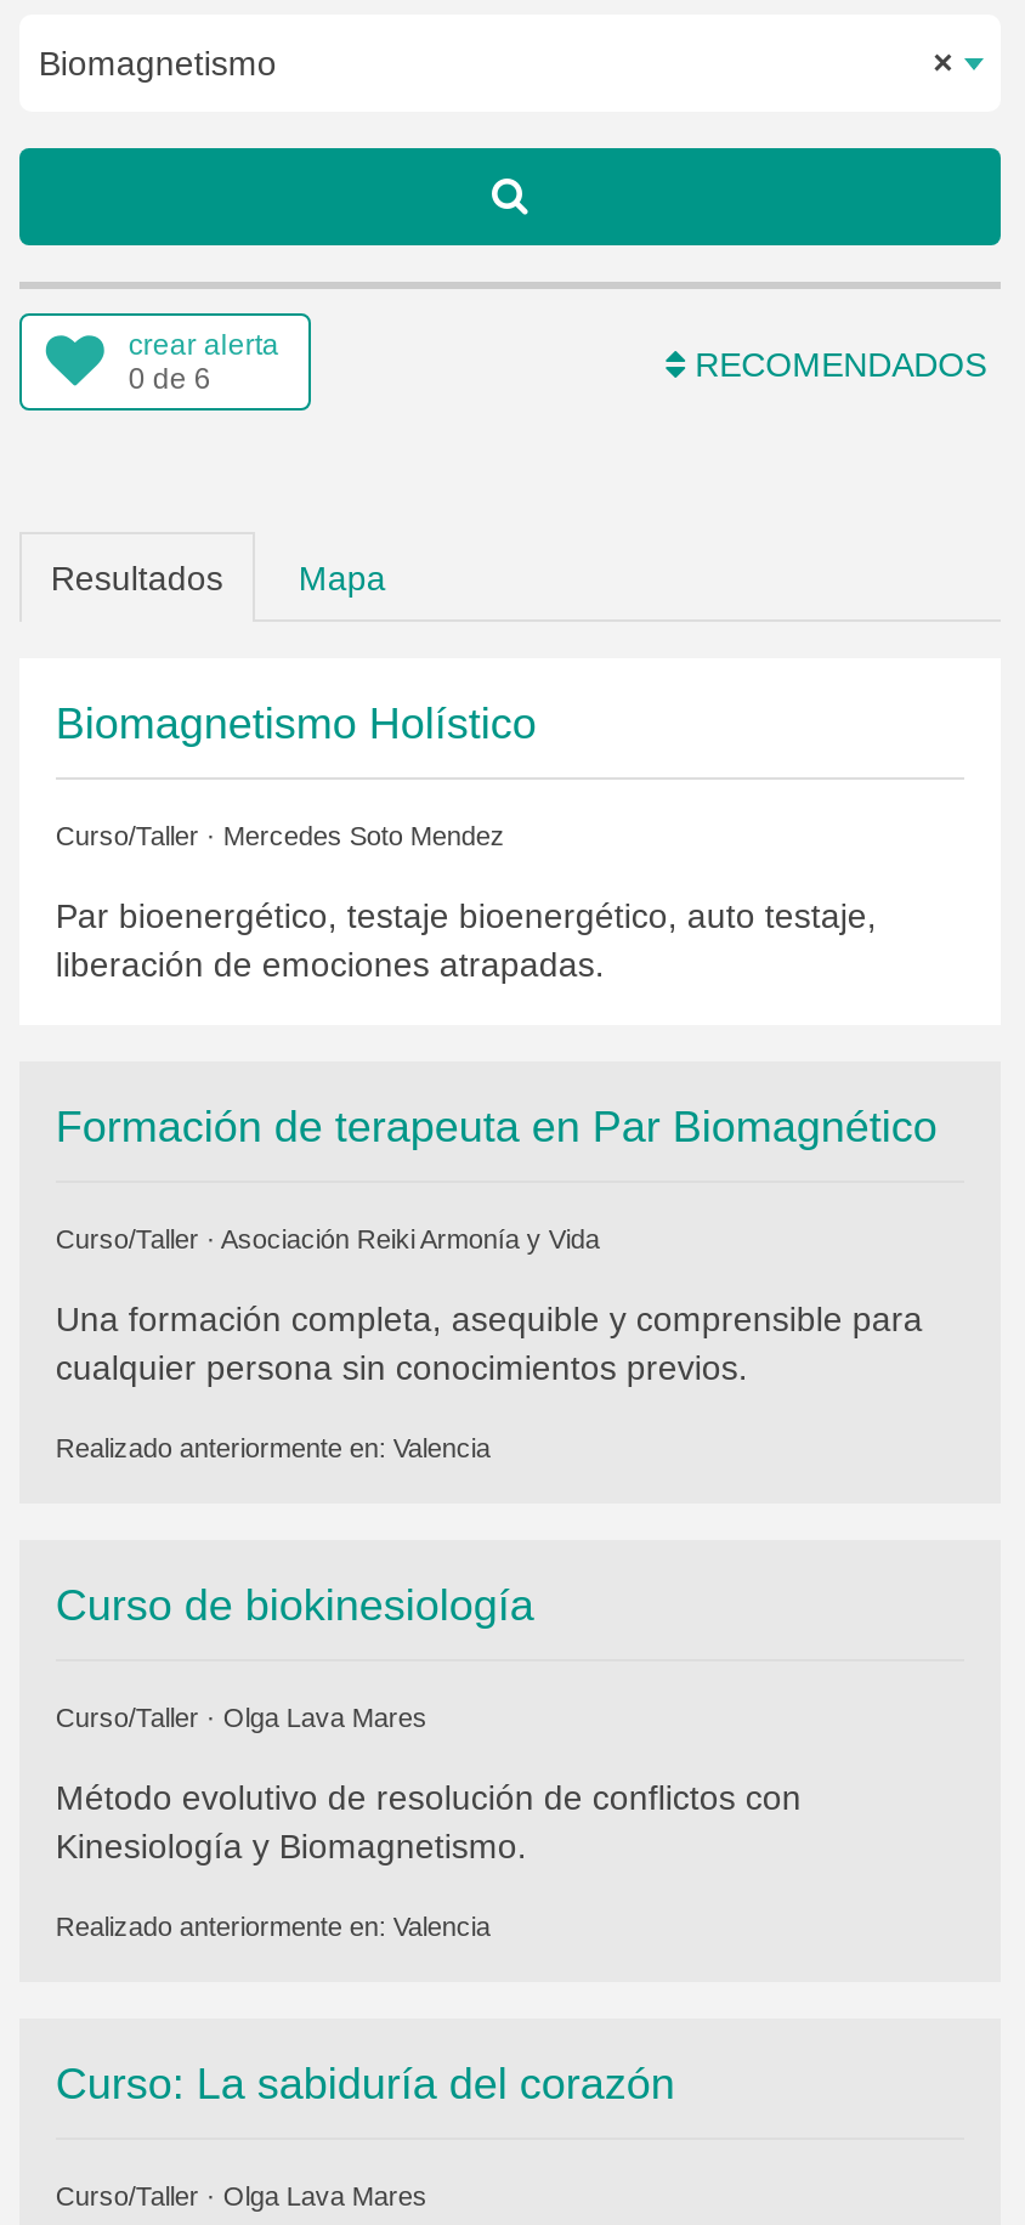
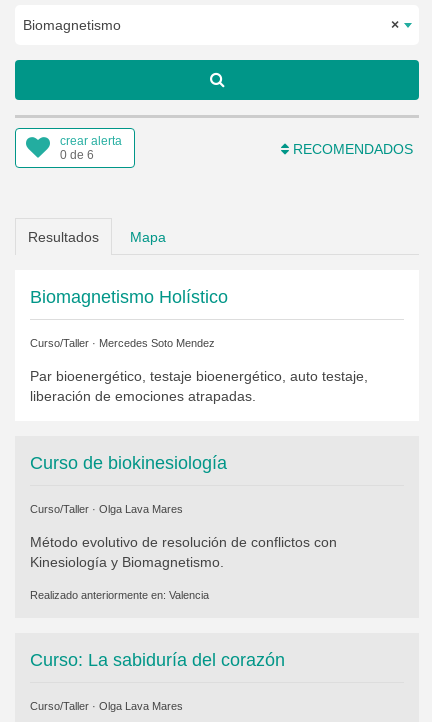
[55,1103,937,1462] Formación de terapeuta en Par Biomagnético | Curso/Taller · Asociación Reiki Armonía y Vida | Una formación completa, asequible y comprensible para | cualquier persona sin conocimientos previos. | Realizado anteriormente en: Valencia -> none

